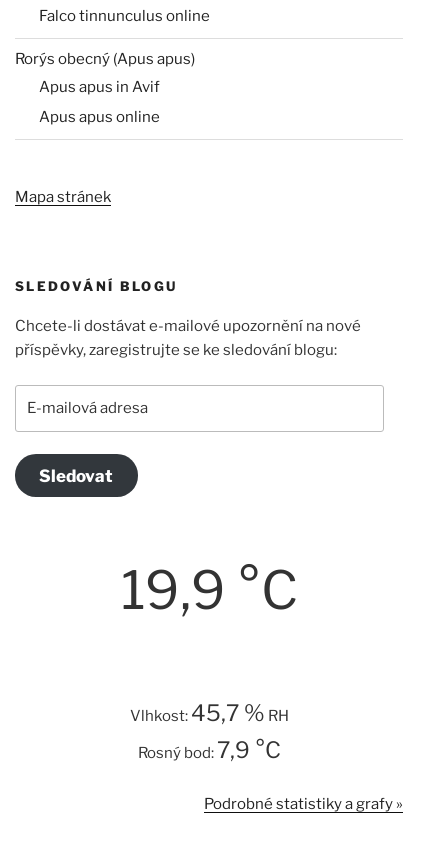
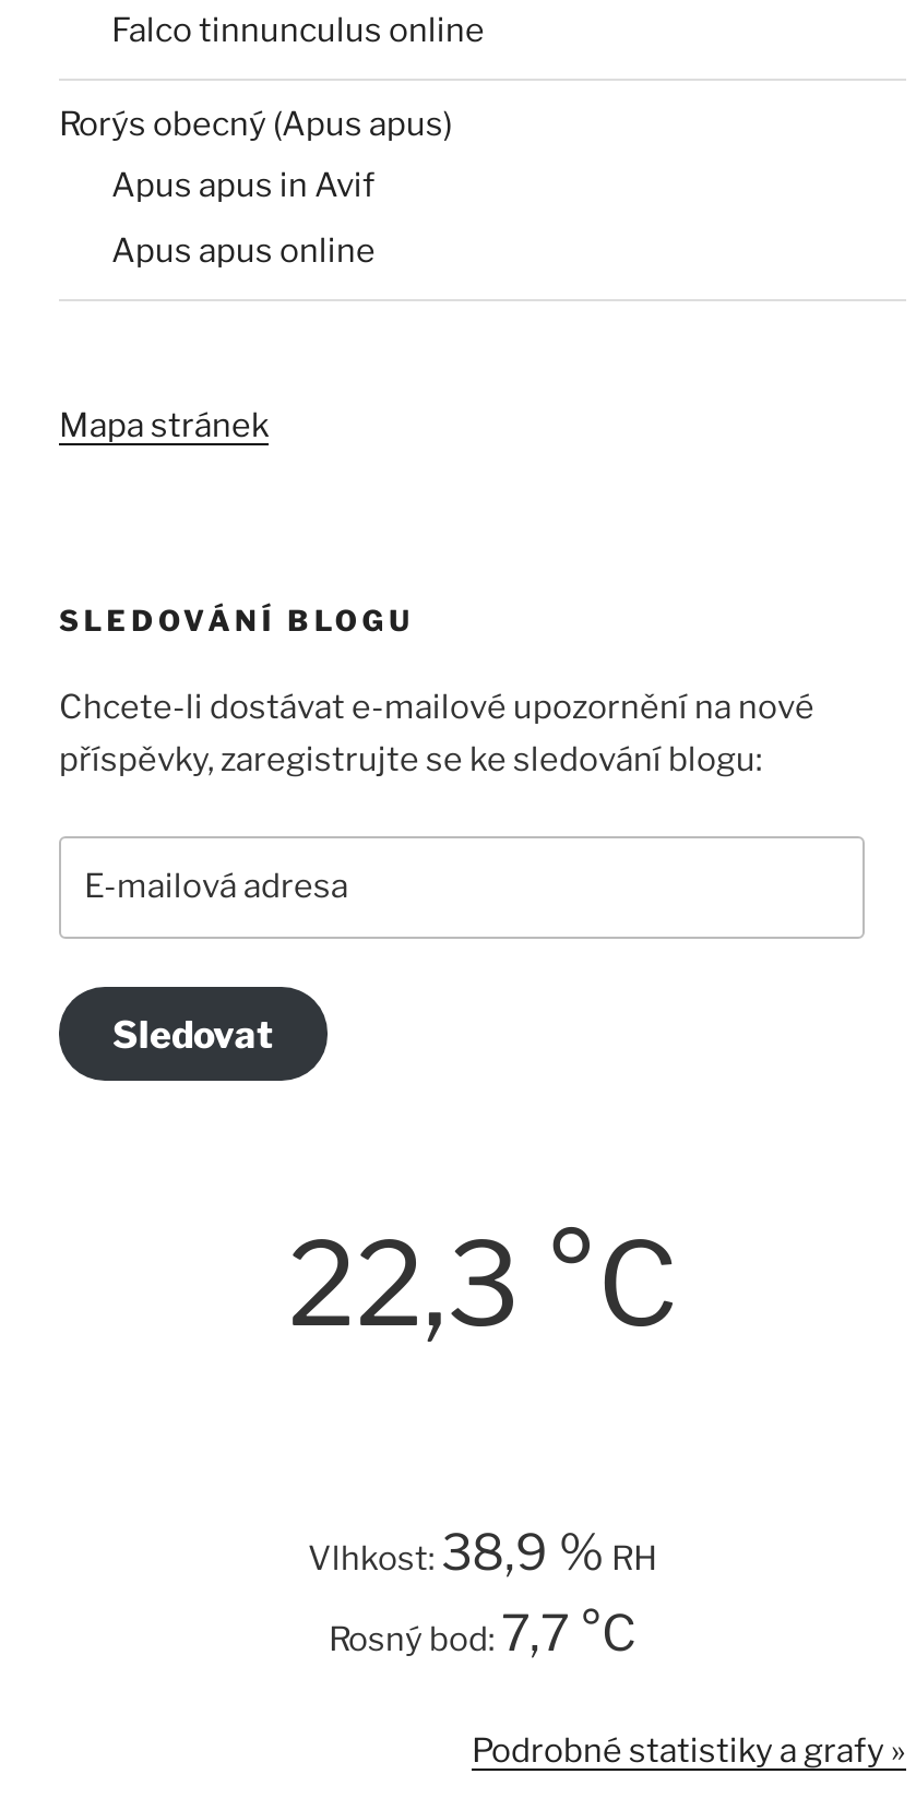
[120,558,297,622] 19,9 °C -> [287,1215,678,1354] 22,3 °C
[129,699,288,727] Vlhkost:45,7 % RH -> [308,1522,657,1583] Vlhkost:38,9 % RH
[137,736,280,764] Rosný bod:7,9 °C -> [329,1603,637,1664] Rosný bod:7,7 °C

